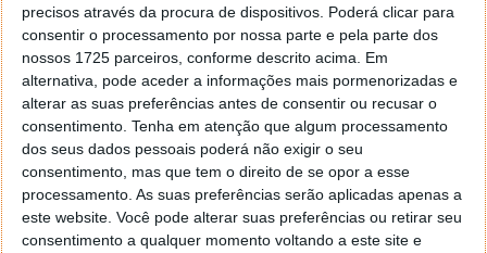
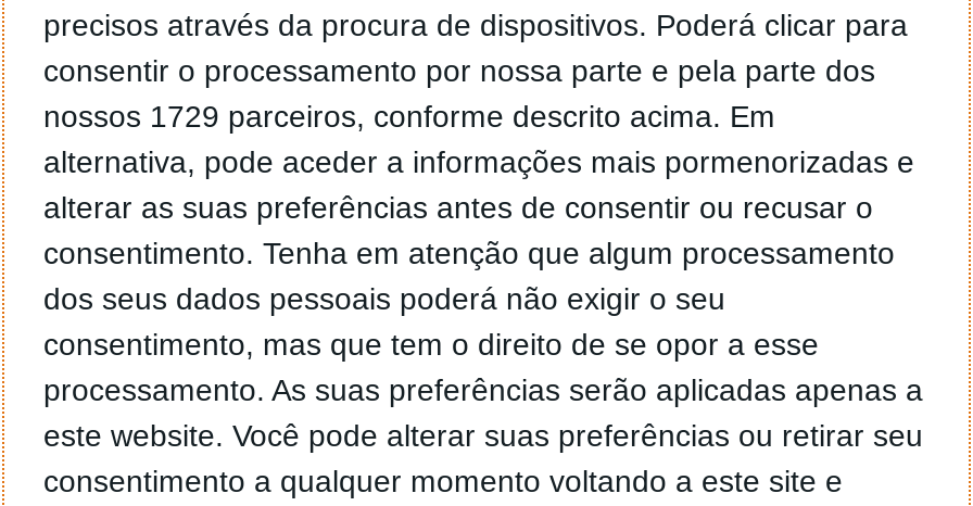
[22,49,388,66] nossos 1725 parceiros, conforme descrito acima. Em -> [43,98,775,133] nossos 1729 parceiros, conforme descrito acima. Em

